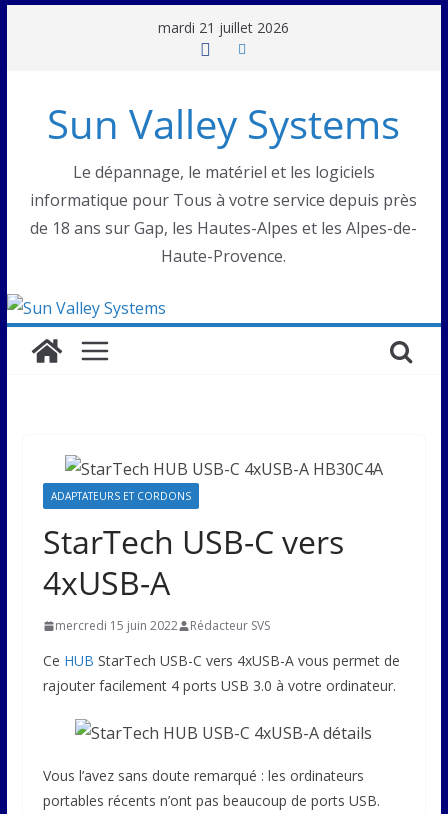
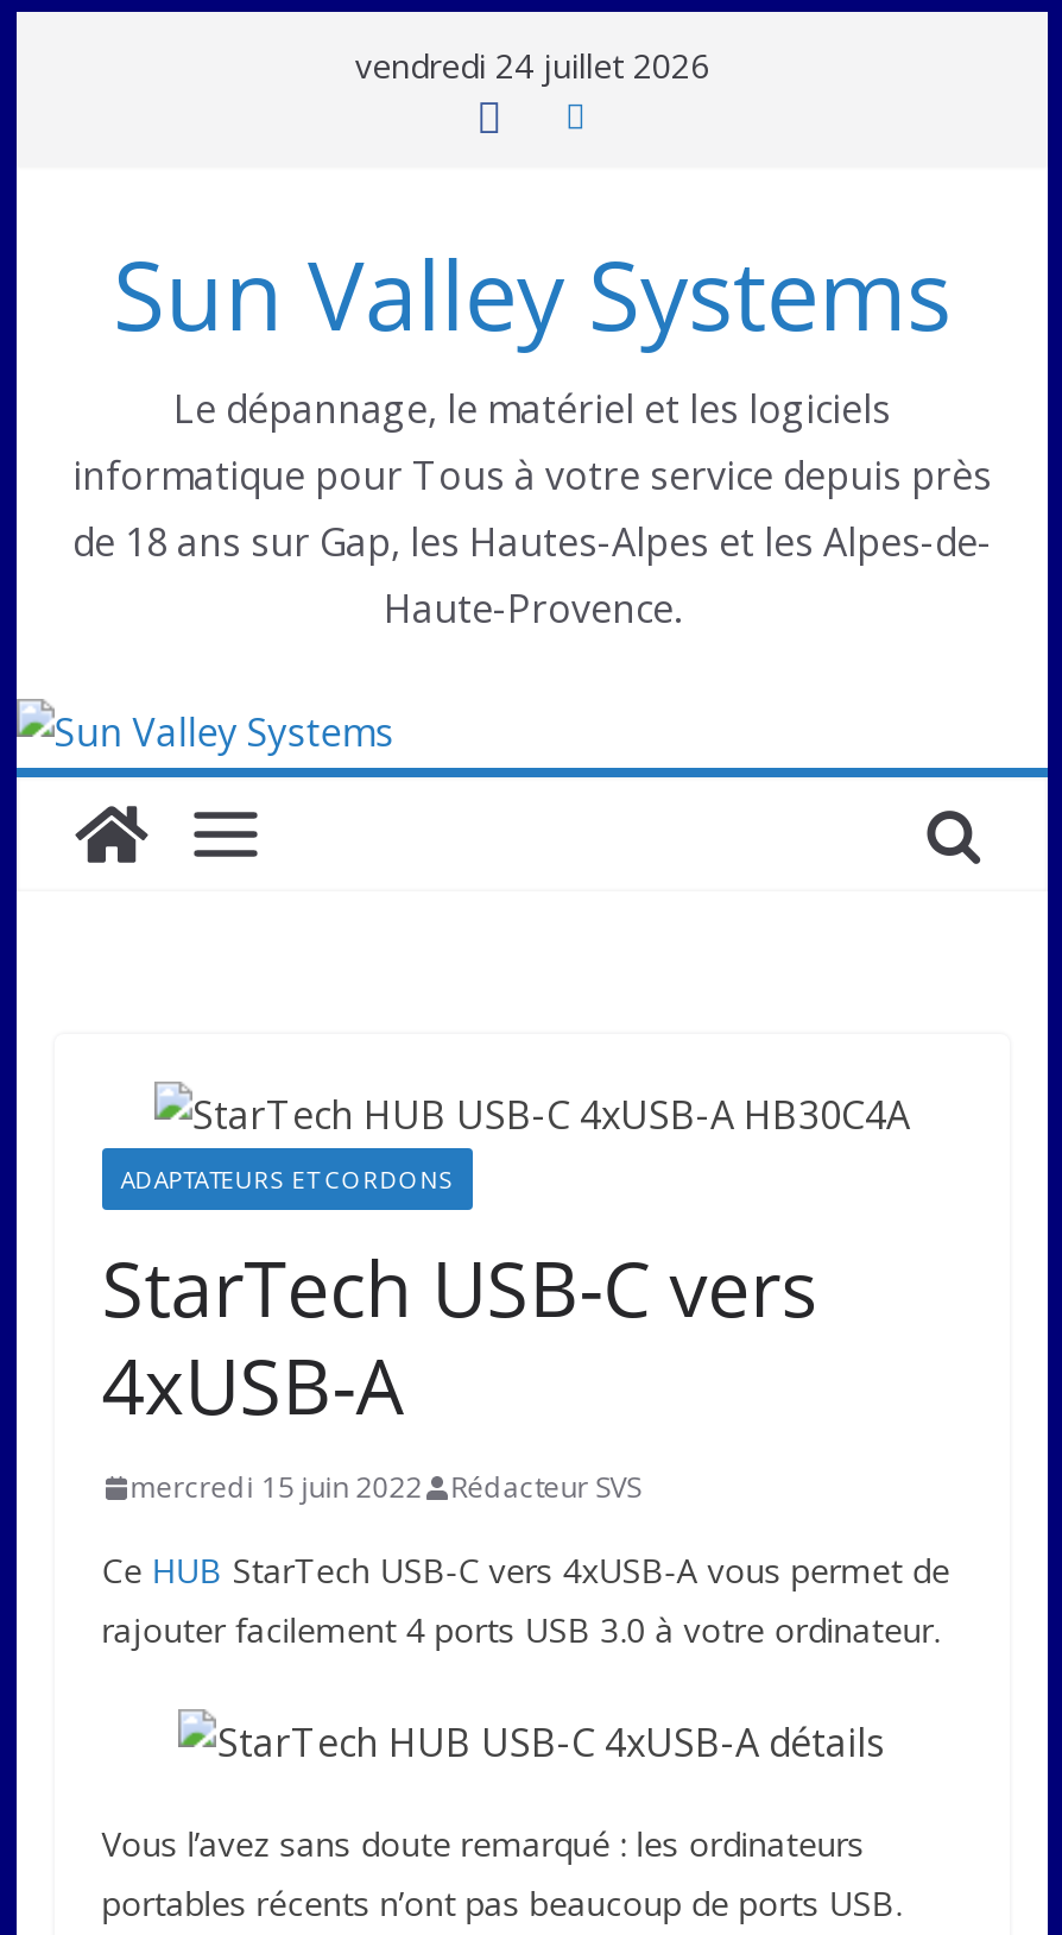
[158,18,289,37] mardi 21 juillet 2026 -> [355,43,709,88] vendredi 24 juillet 2026

